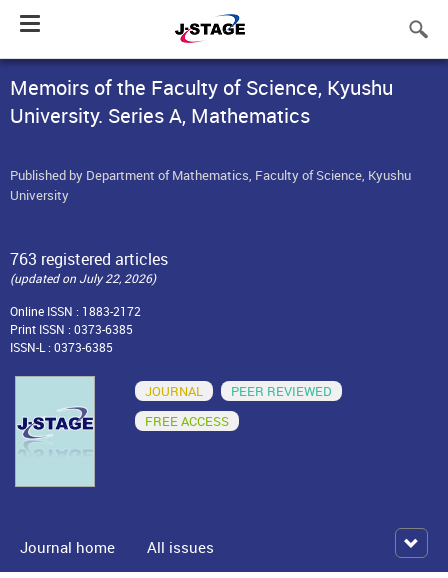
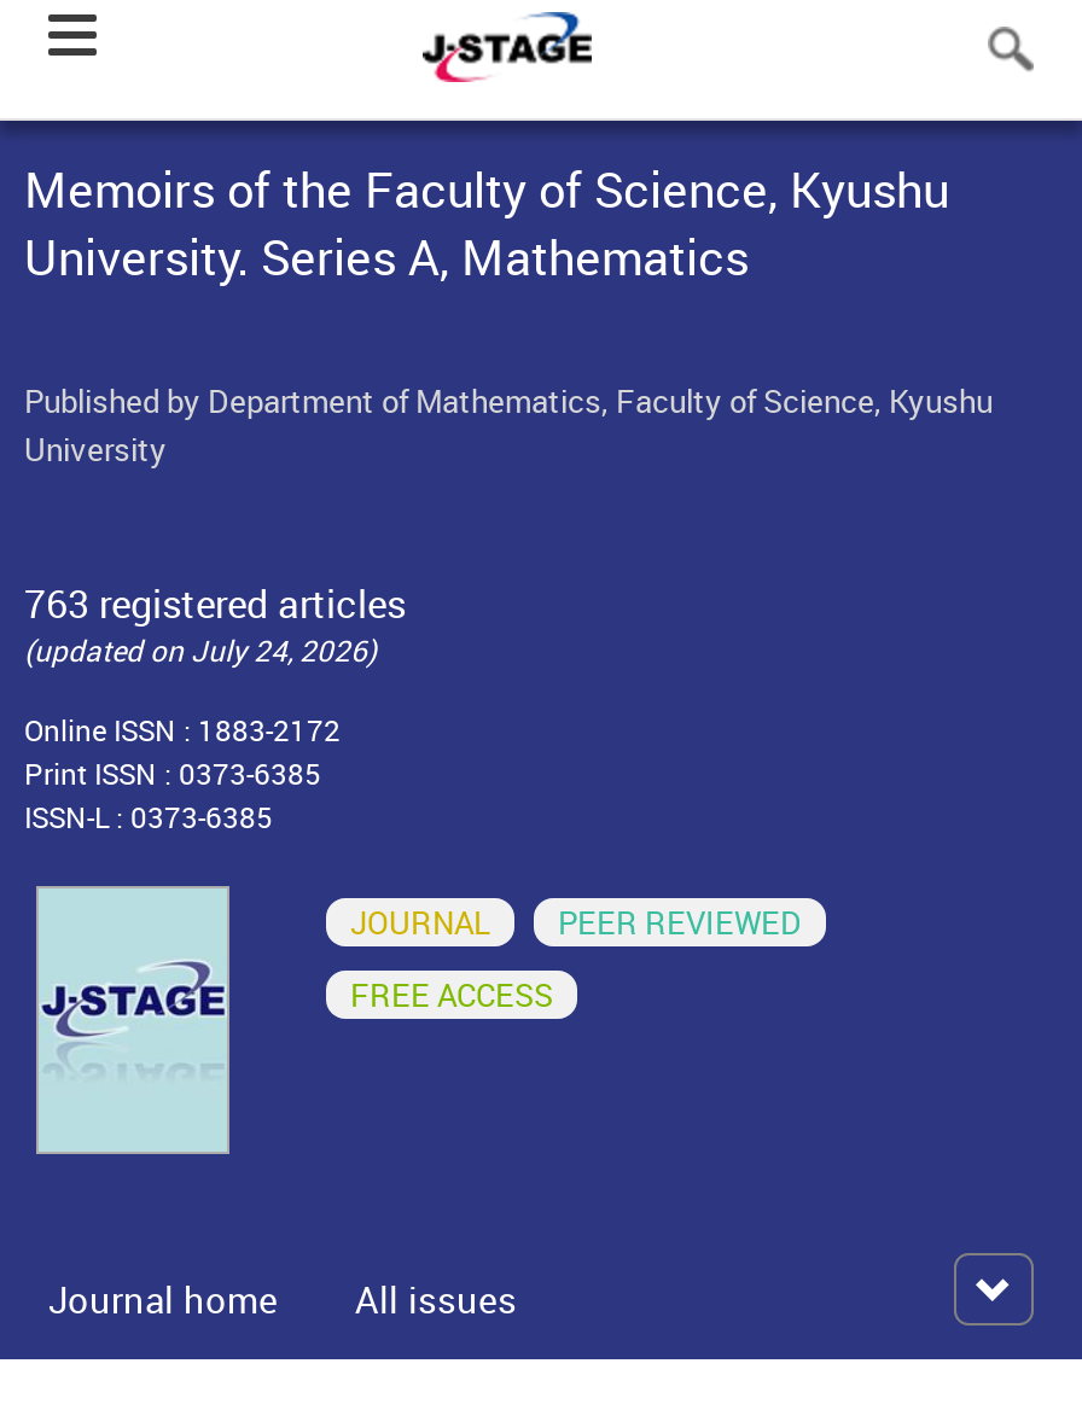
[10,270,156,286] (updated on July 22, 2026) -> [24,630,377,669] (updated on July 24, 2026)

